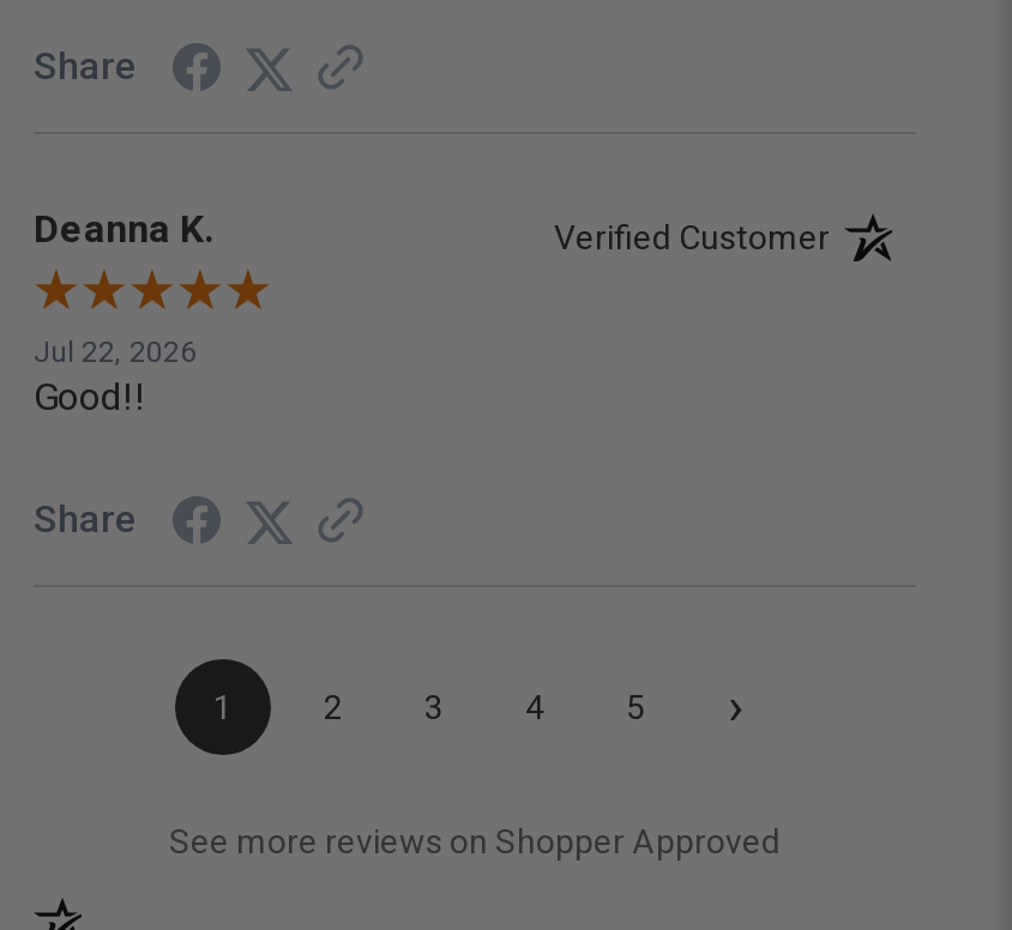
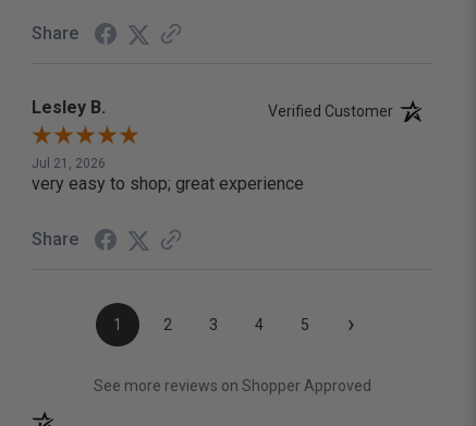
[34,206,213,252] Deanna K. -> [32,97,106,118] Lesley B.
[34,336,197,420] Jul 22, 2026 | Good!! -> [32,156,304,194] Jul 21, 2026 | very easy to shop; great experience

